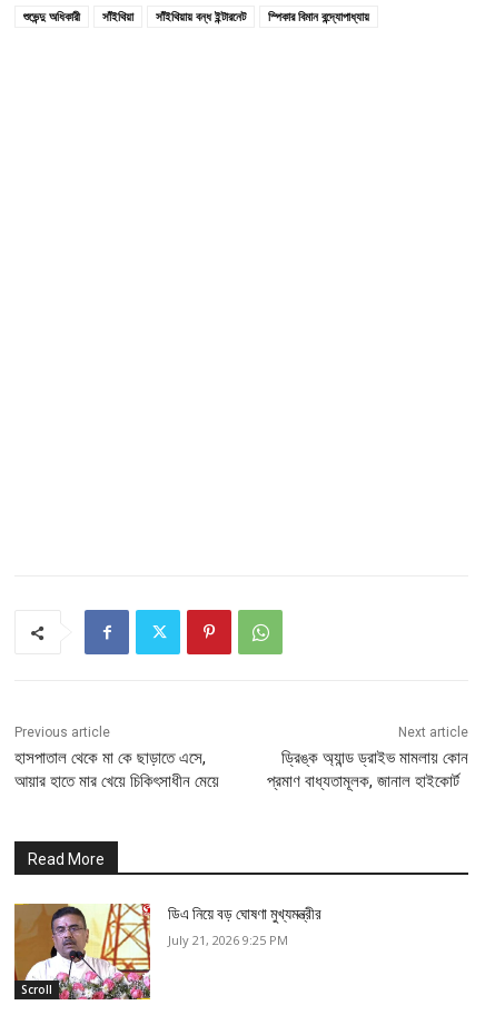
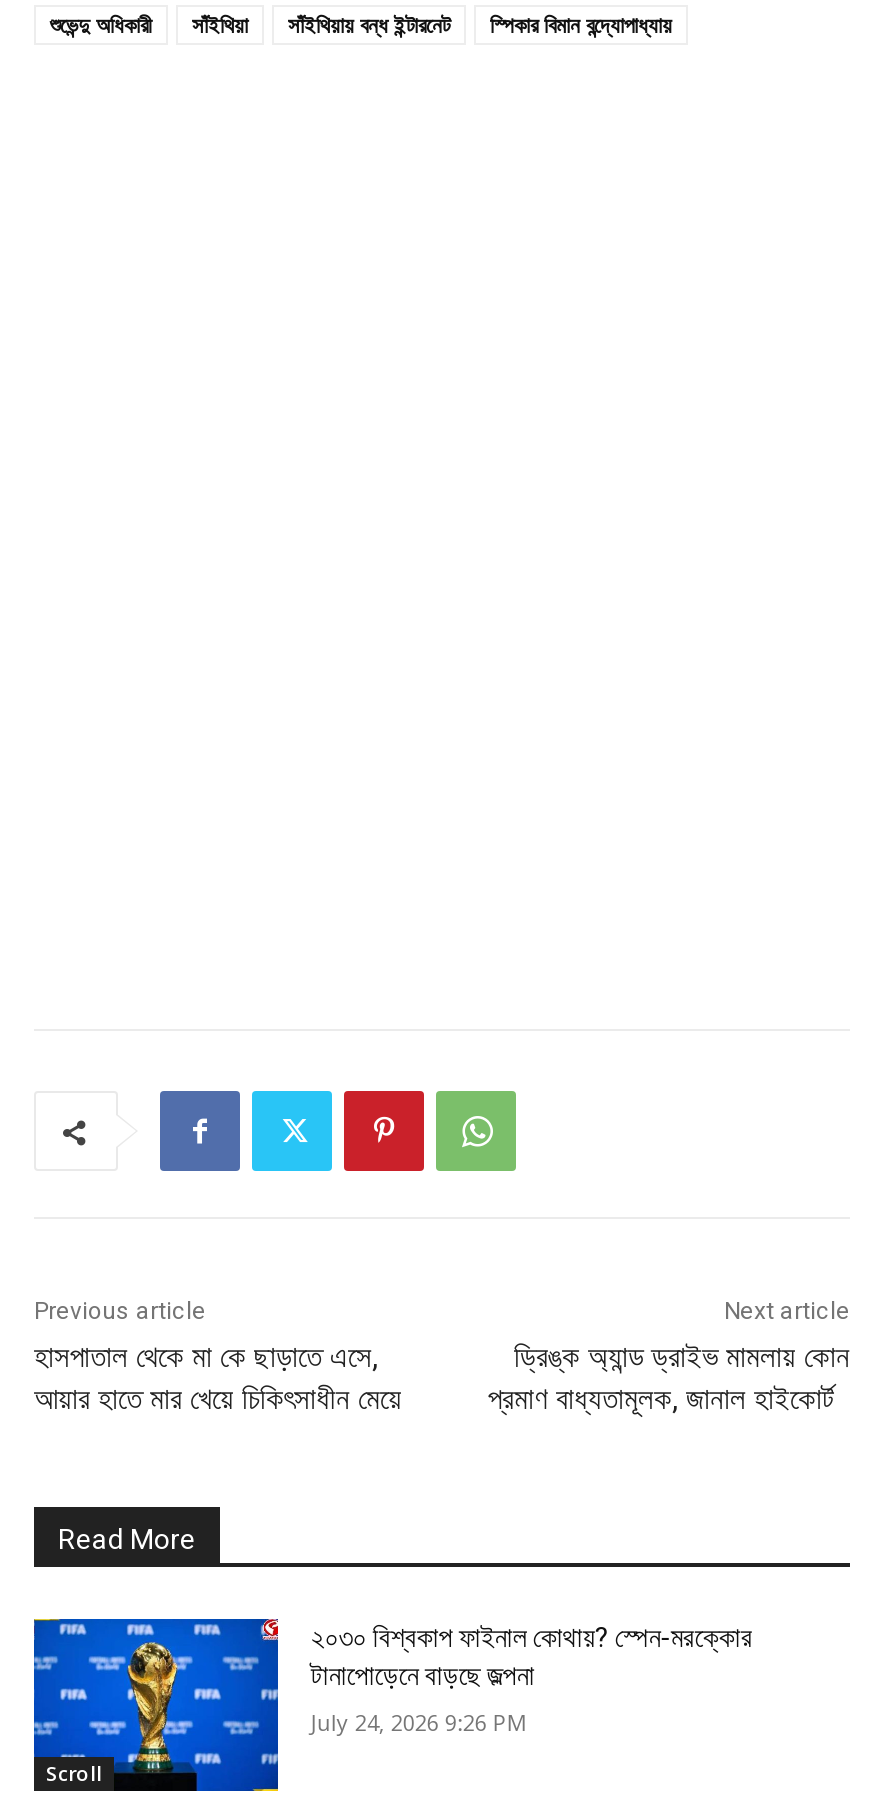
[13,903,322,1001] [image] | ডিএ নিয়ে বড় ঘোষণা মুখ্যমন্ত্রীর -> [32,1617,753,1793] [image] | ২০৩০ বিশ্বকাপ ফাইনাল কোথায়? স্পেন-মরক্কোর | টানাপোড়েনে বাড়ছে জল্পনা
[168,932,289,948] July 21, 2026 9:25 PM -> [311,1707,527,1737] July 24, 2026 9:26 PM

